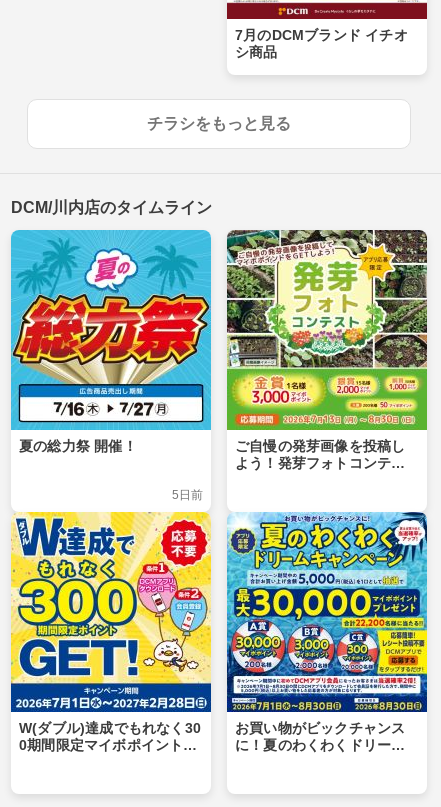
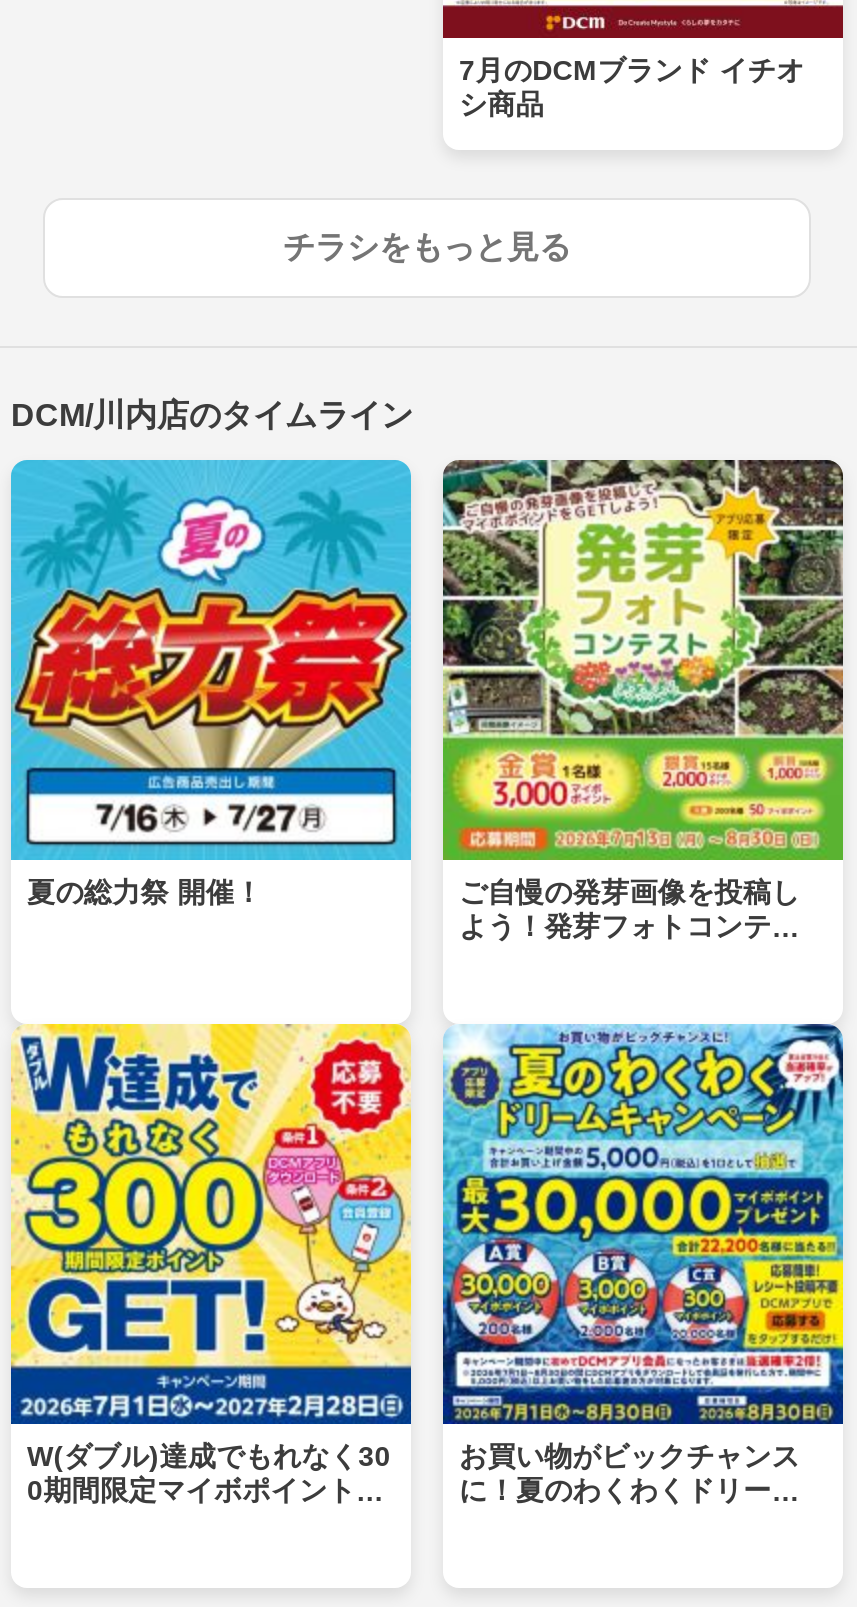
[172,488,203,502] 5日前 -> none

